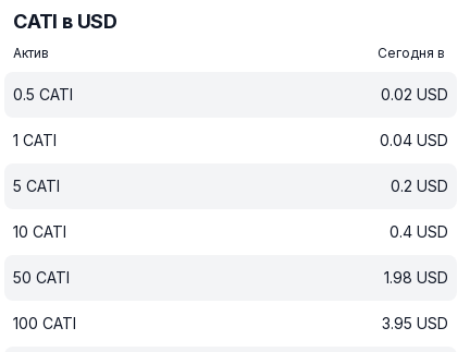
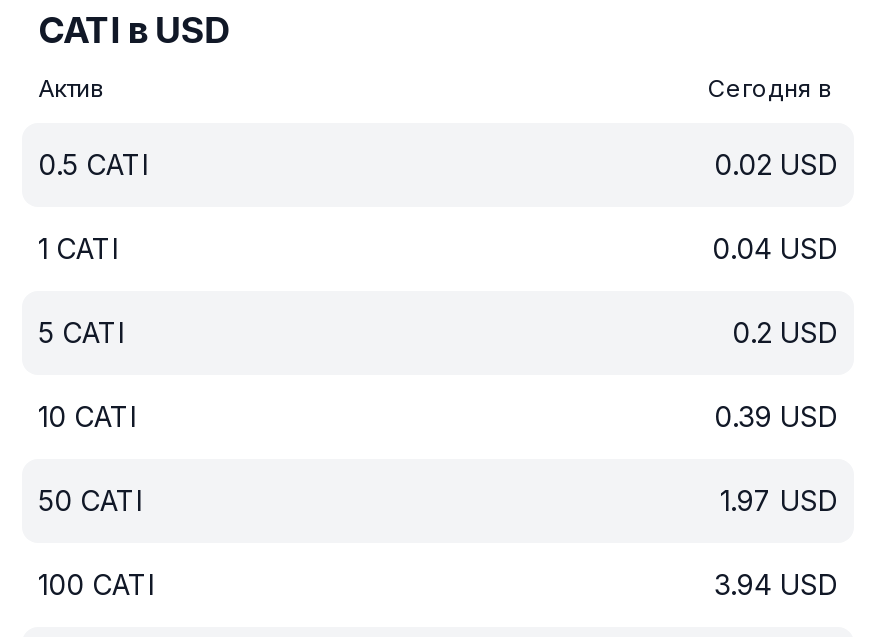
[389,222,448,241] 0.4 USD -> [714,399,838,433] 0.39 USD
[384,268,448,287] 1.98 USD -> [720,483,838,517] 1.97 USD
[382,314,448,332] 3.95 USD -> [714,567,838,601] 3.94 USD

